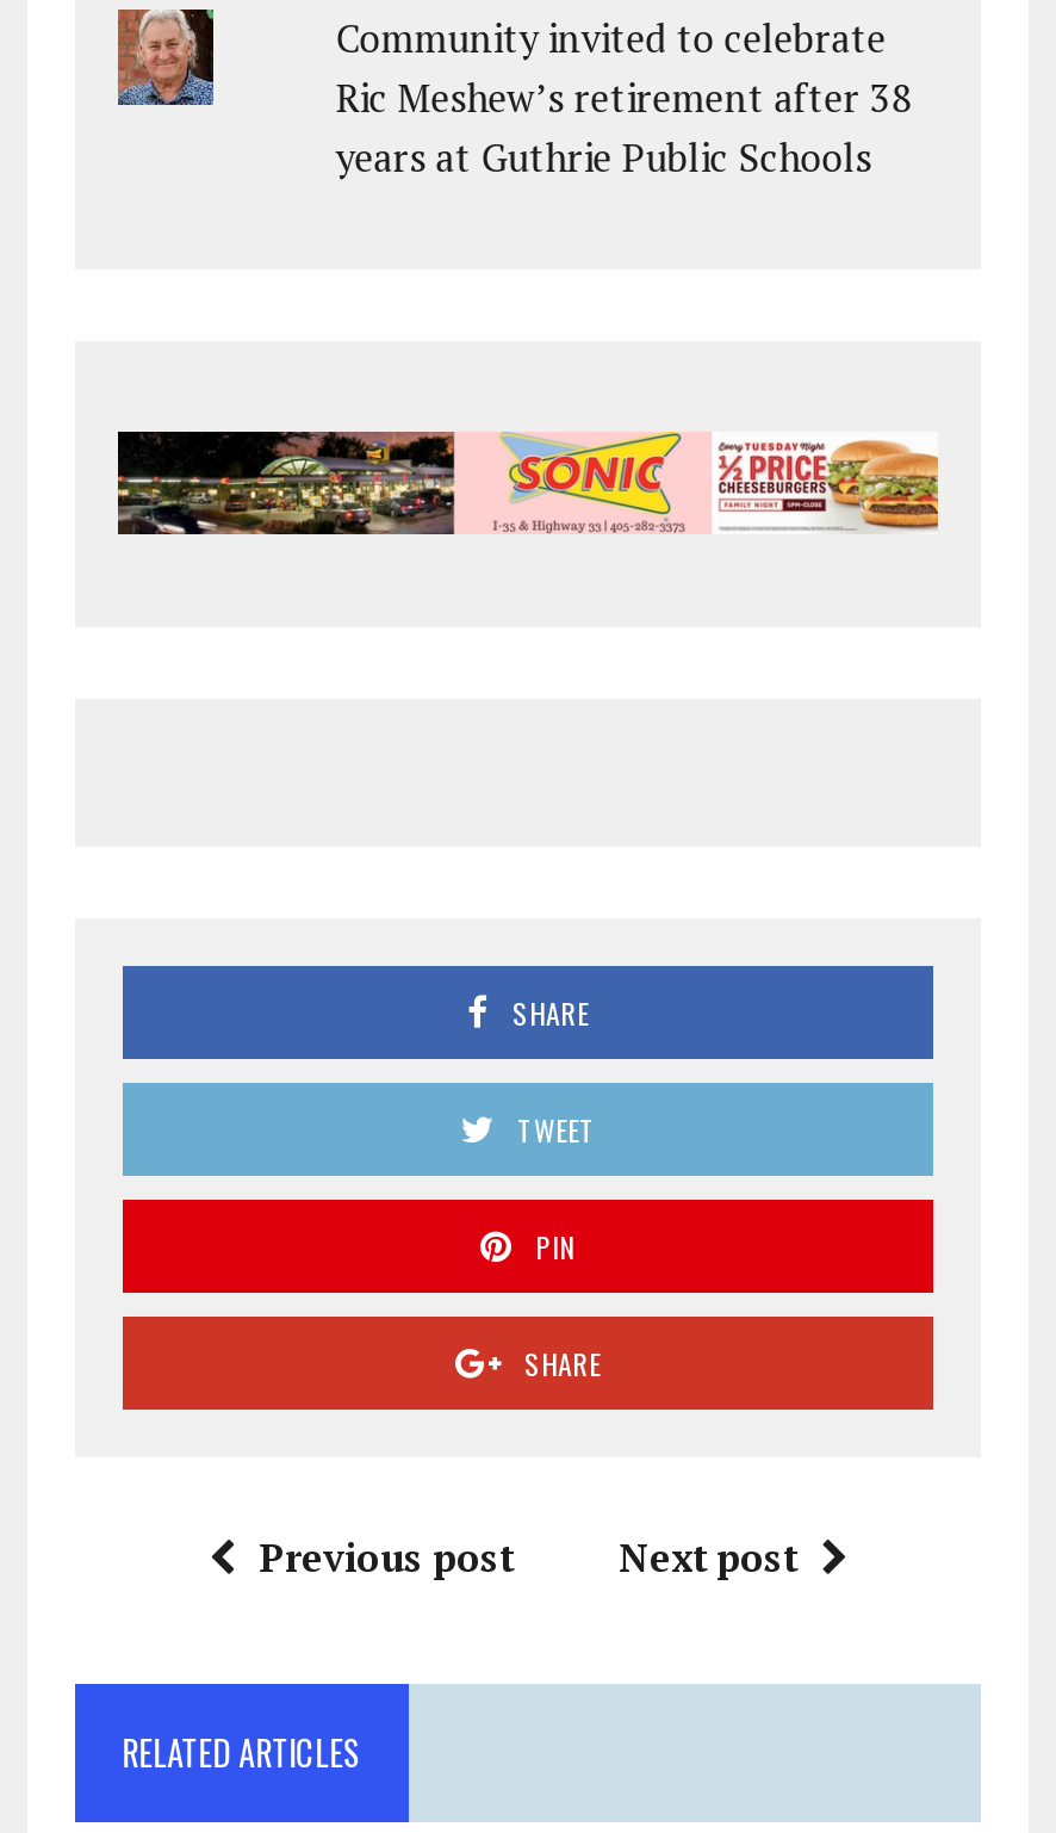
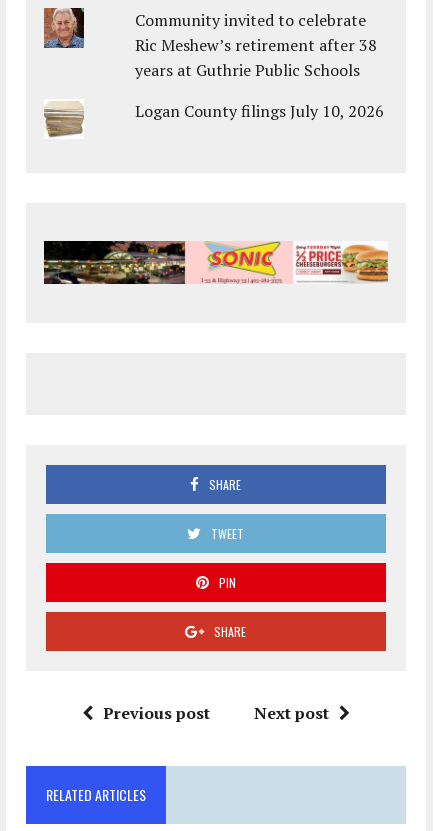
none -> [43,101,85,138] [image]
none -> [135,100,384,122] Logan County filings July 10, 2026

